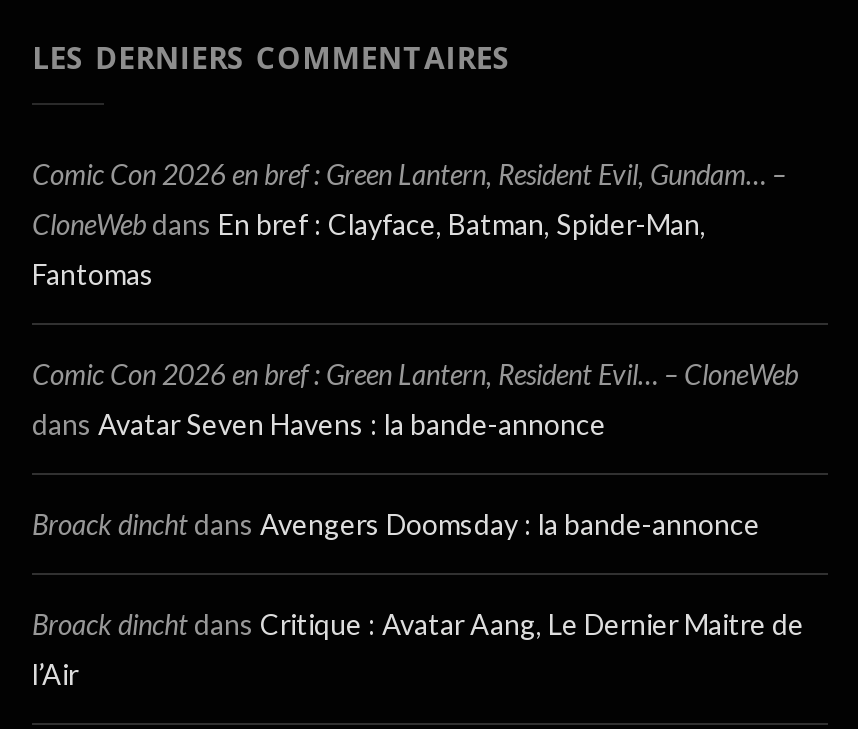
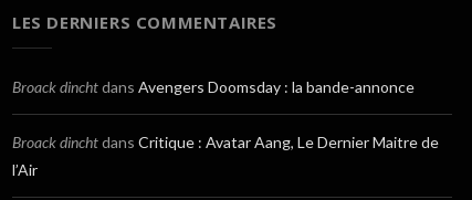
[32,157,798,441] Comic Con 2026 en bref : Green Lantern, Resident Evil, Gundam… – | CloneWeb dans En bref : Clayface, Batman, Spider-Man, | Fantomas | Comic Con 2026 en bref : Green Lantern, Resident Evil… – CloneWeb | dans Avatar Seven Havens : la bande-annonce -> none

